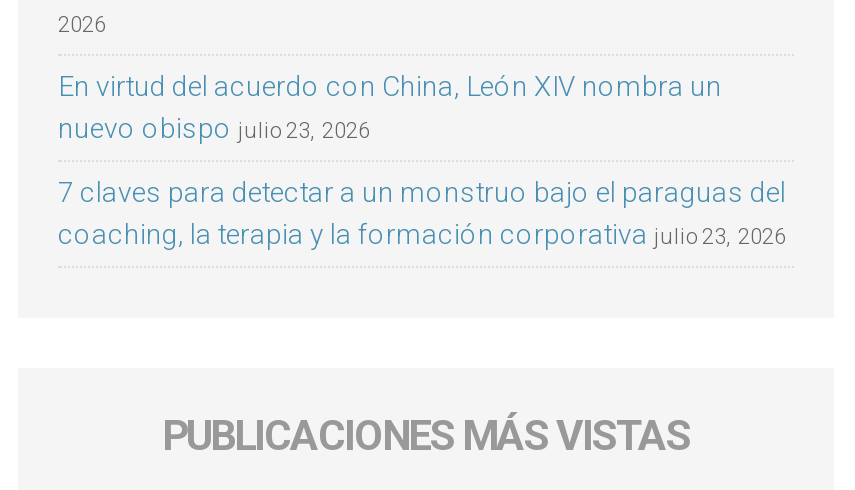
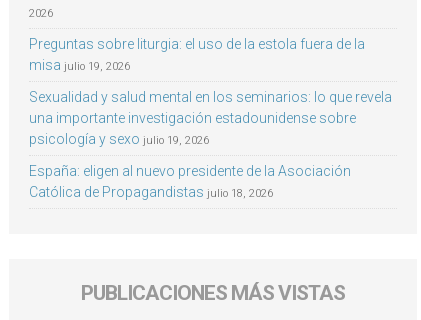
[58,69,786,249] En virtud del acuerdo con China, León XIV nombra un | nuevo obispo julio 23, 2026 | 7 claves para detectar a un monstruo bajo el paraguas del | coaching, la terapia y la formación corporativa julio 23, 2026 -> [29,35,392,199] Preguntas sobre liturgia: el uso de la estola fuera de la | misa julio 19, 2026 | Sexualidad y salud mental en los seminarios: lo que revela | una importante investigación estadounidense sobre | psicología y sexo julio 19, 2026 | España: eligen al nuevo presidente de la Asociación | Católica de Propagandistas julio 18, 2026

